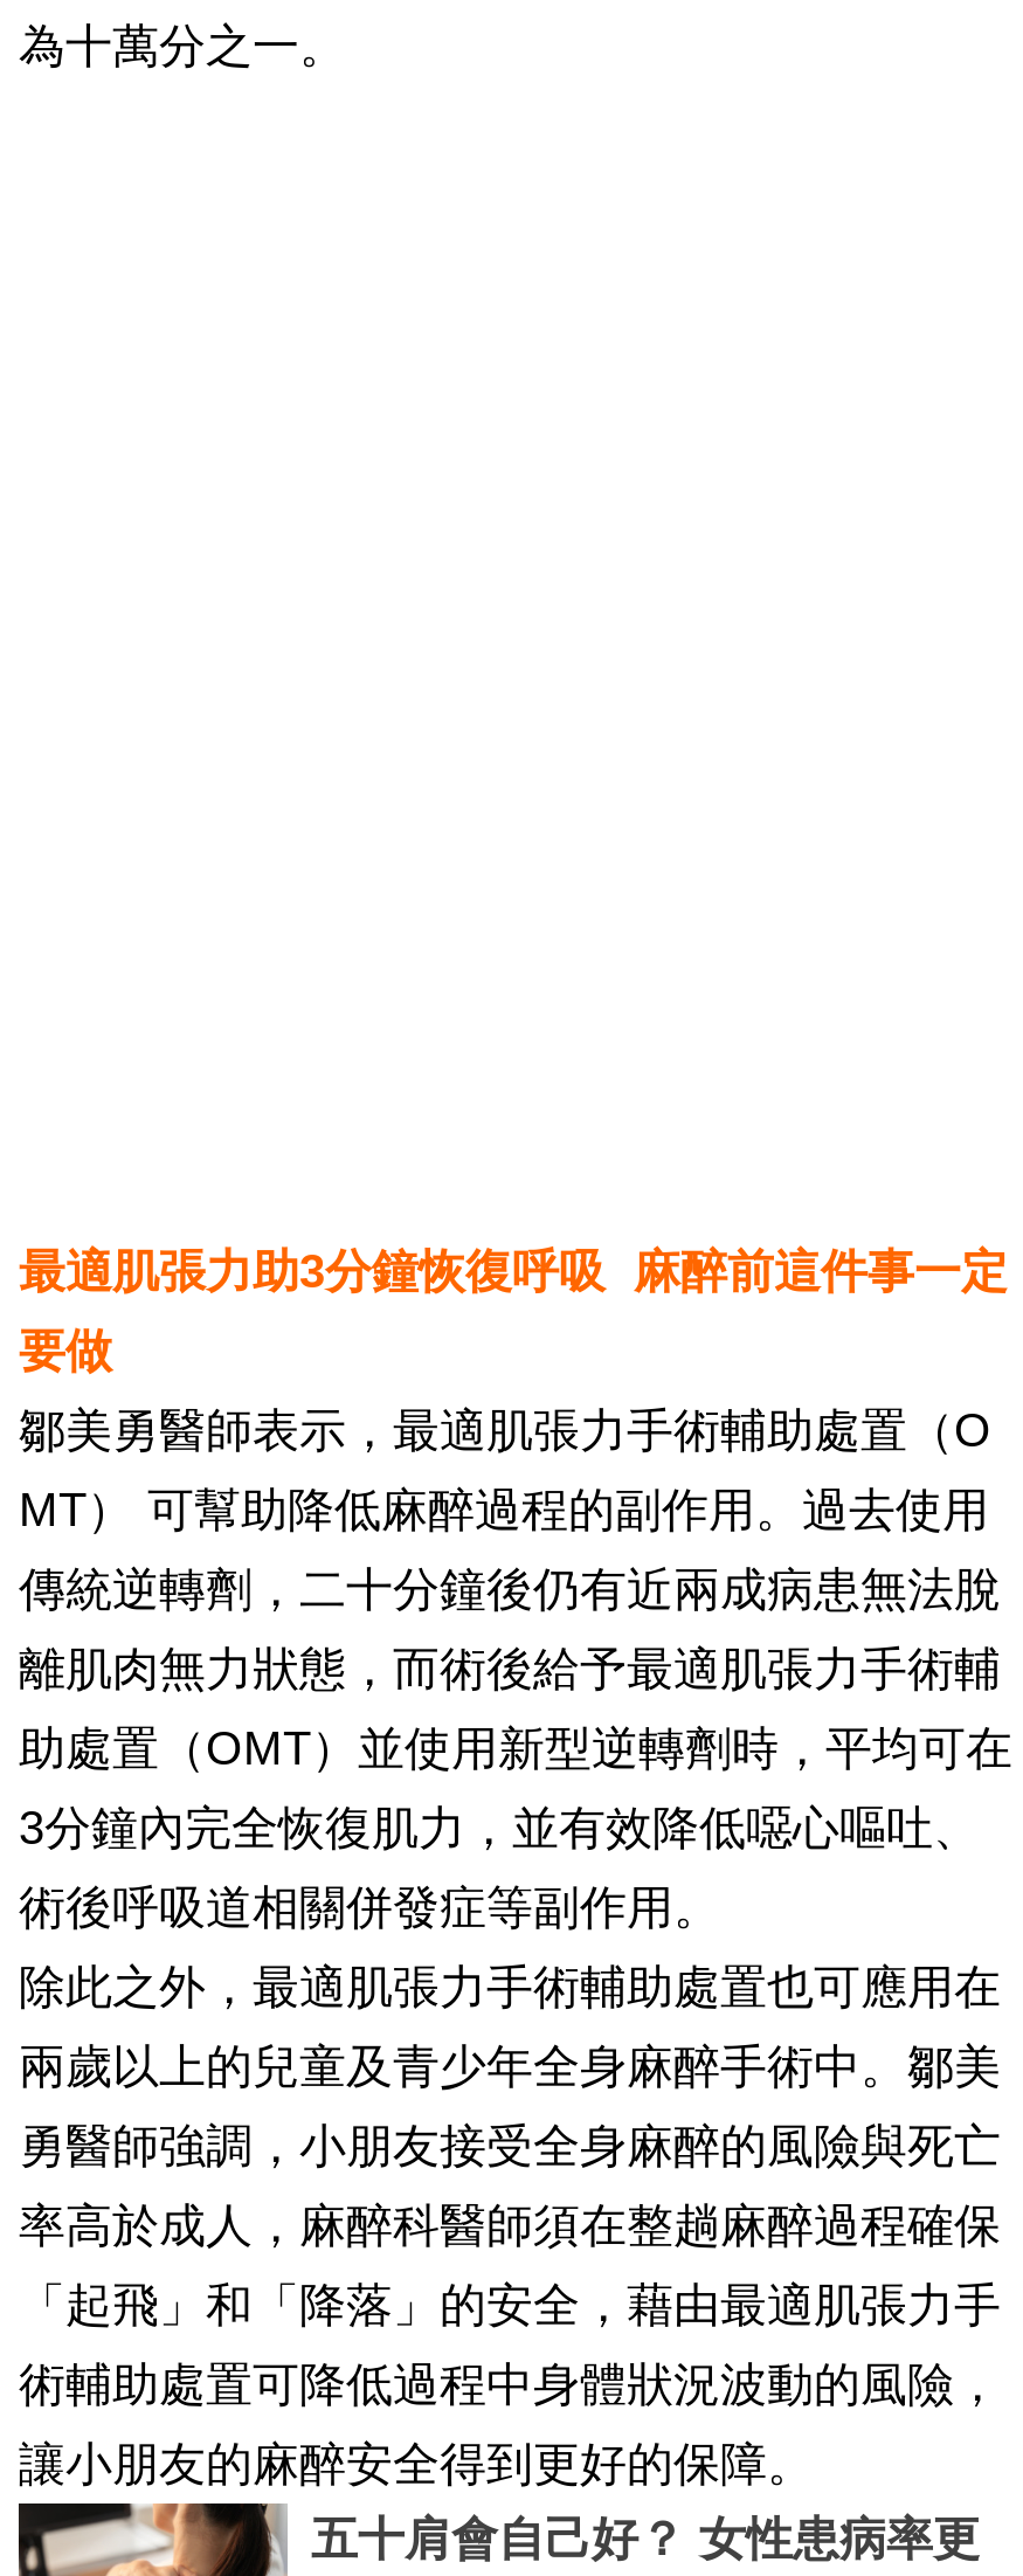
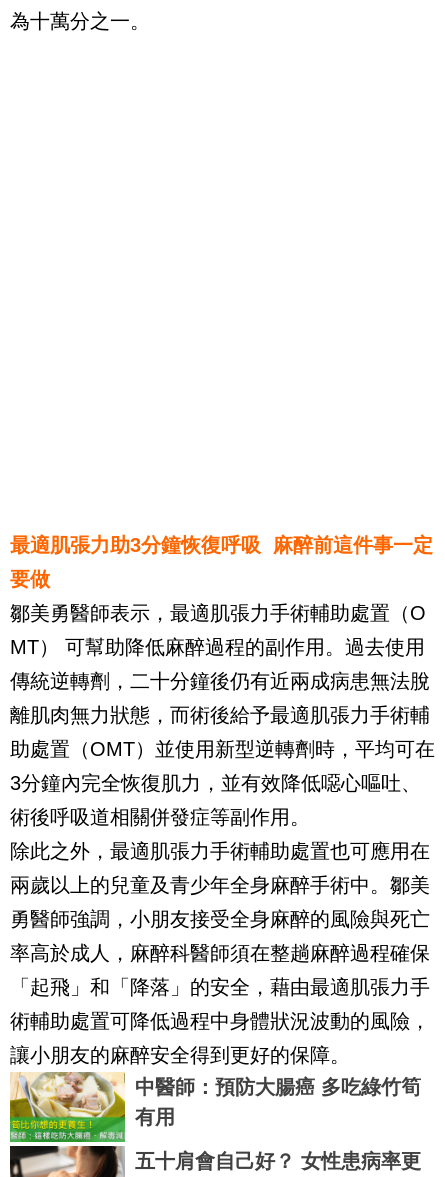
none -> [9,1072,421,1143] [image] | 中醫師：預防大腸癌 多吃綠竹筍 | 有用

